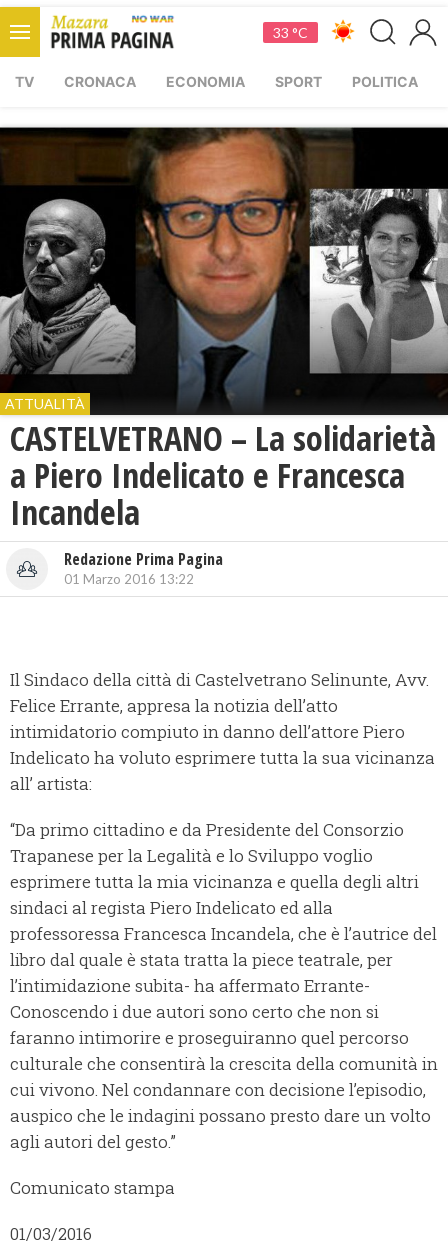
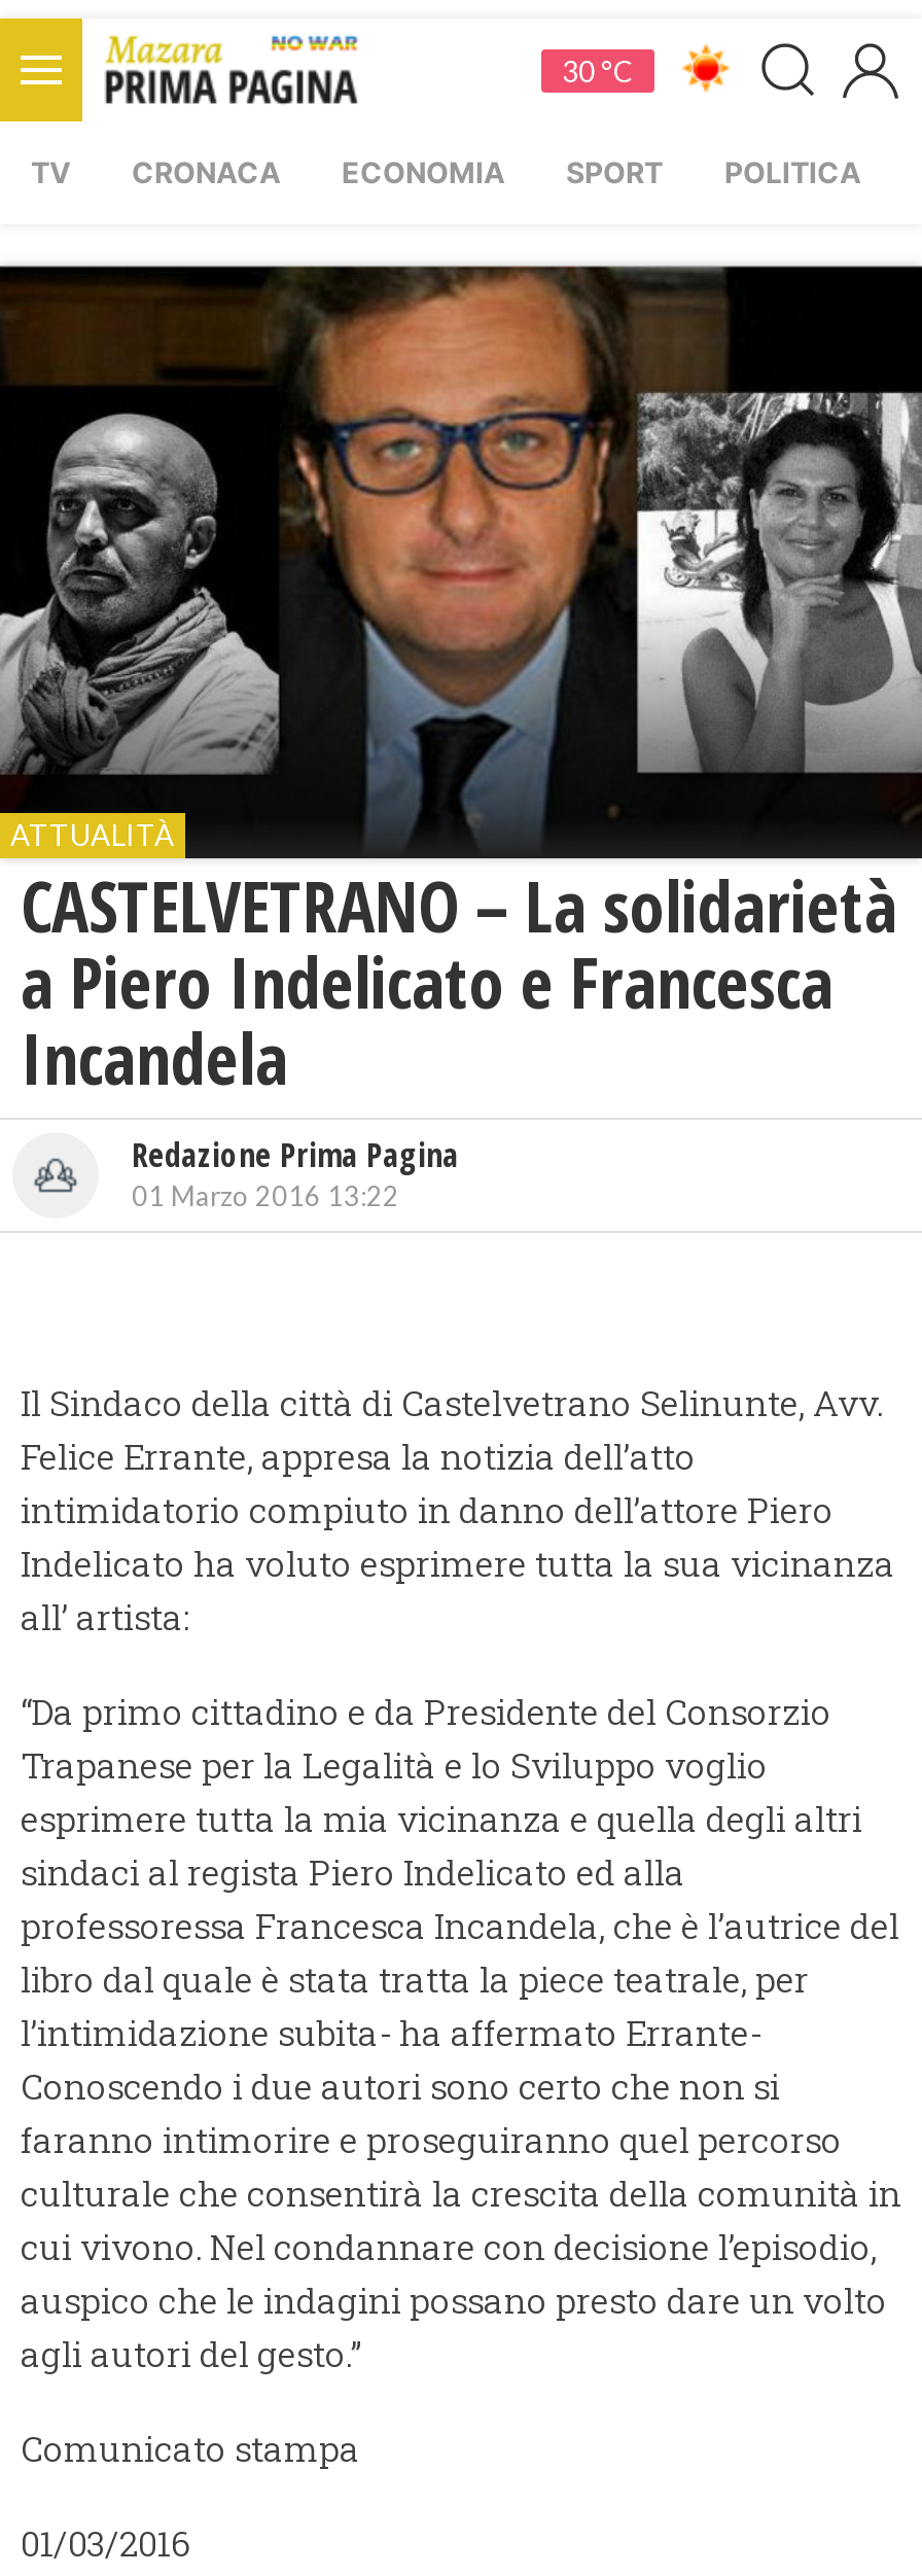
[273,23,308,40] 33 °C -> [562,52,634,87] 30 °C

